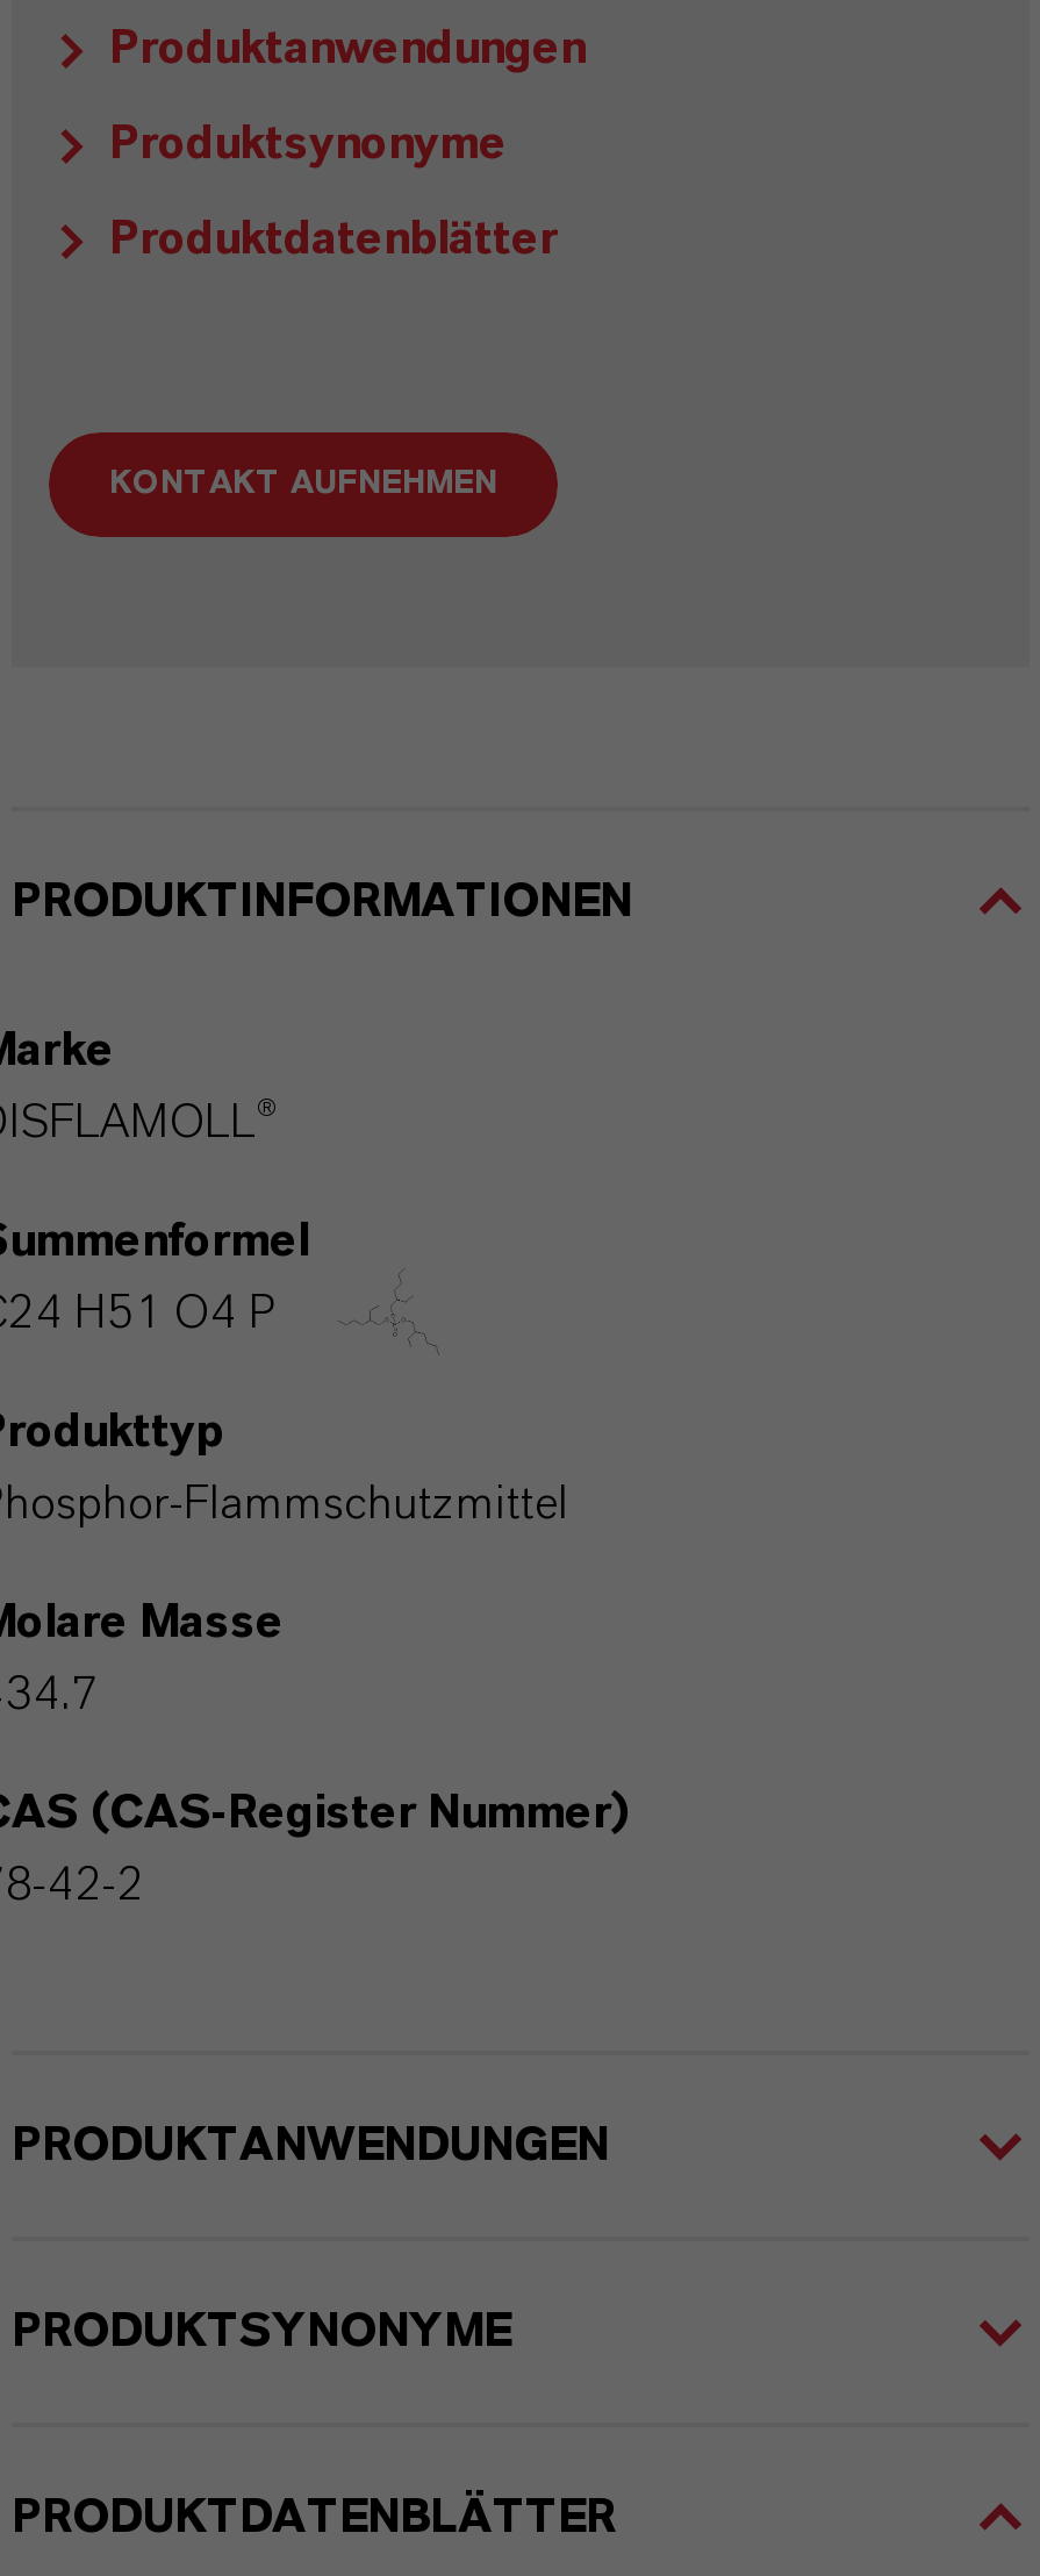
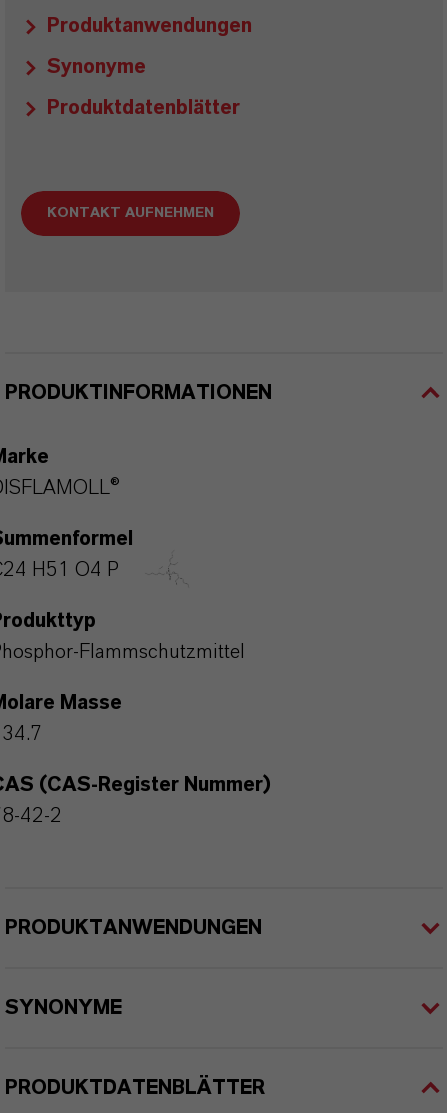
[109,121,507,167] Produktsynonyme -> [47,57,146,77] Synonyme
[12,2309,511,2355] PRODUKTSYNONYME -> [5,998,122,1018] SYNONYME

